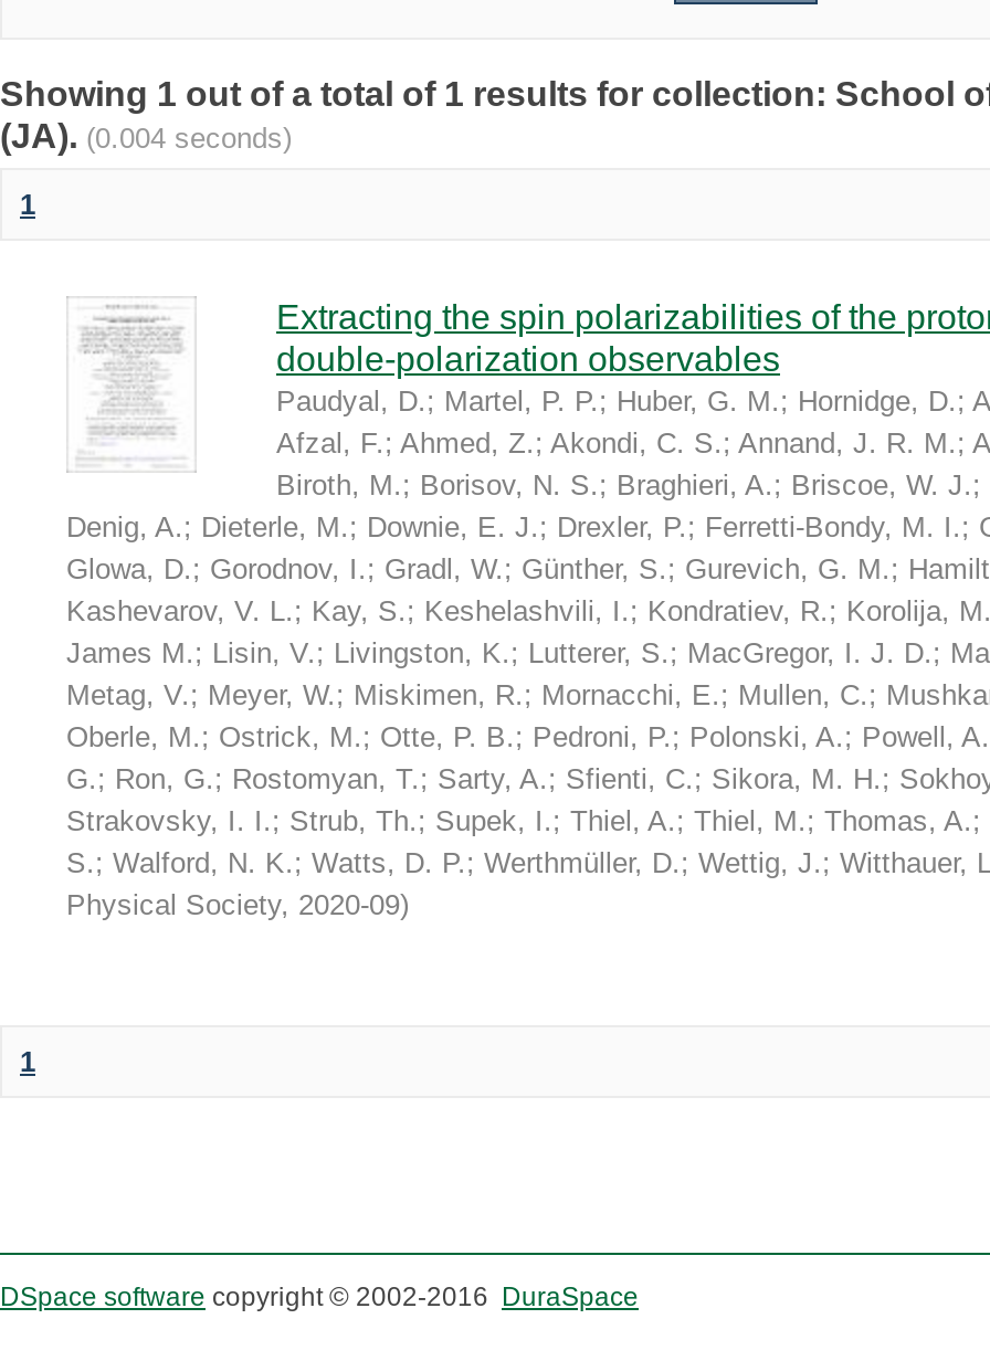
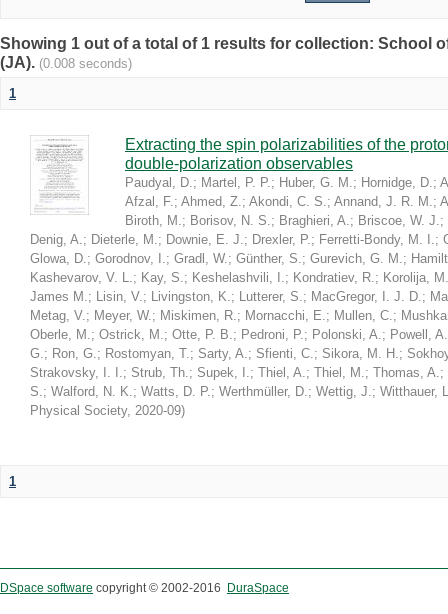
[0,117,292,155] (JA). (0.004 seconds) -> [0,54,132,71] (JA). (0.008 seconds)

